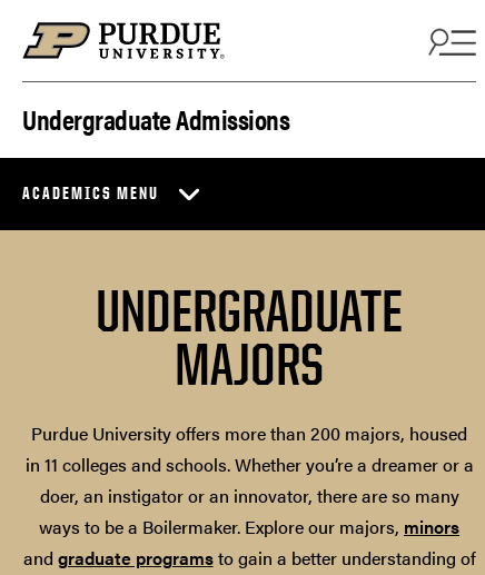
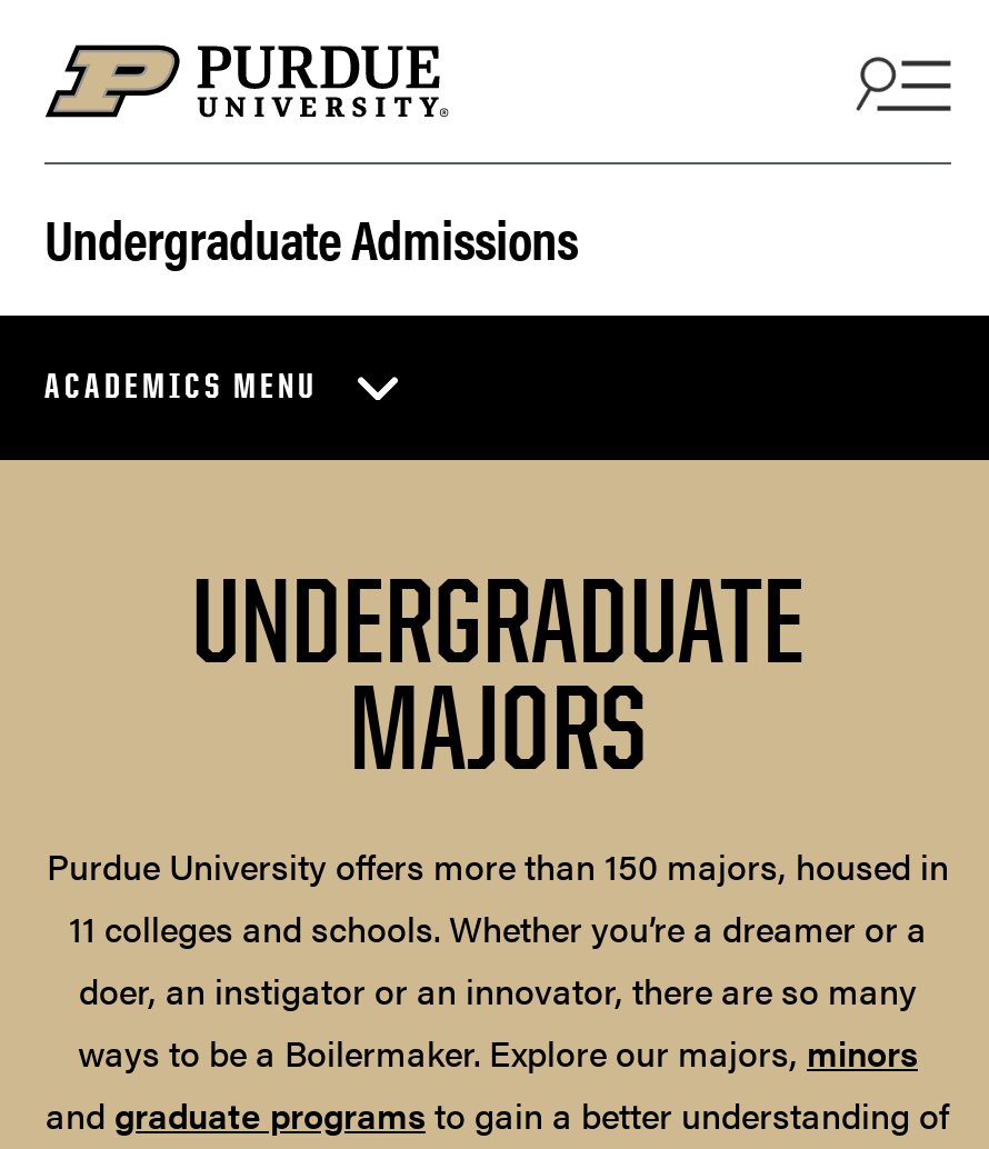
[25,421,473,477] Purdue University offers more than 200 majors, housed | in 11 colleges and schools. Whether you’re a dreamer or a -> [47,841,949,954] Purdue University offers more than 150 majors, housed in | 11 colleges and schools. Whether you’re a dreamer or a

